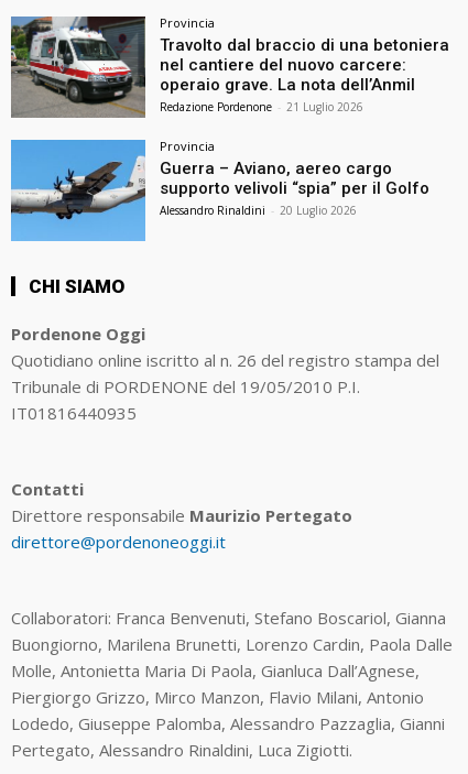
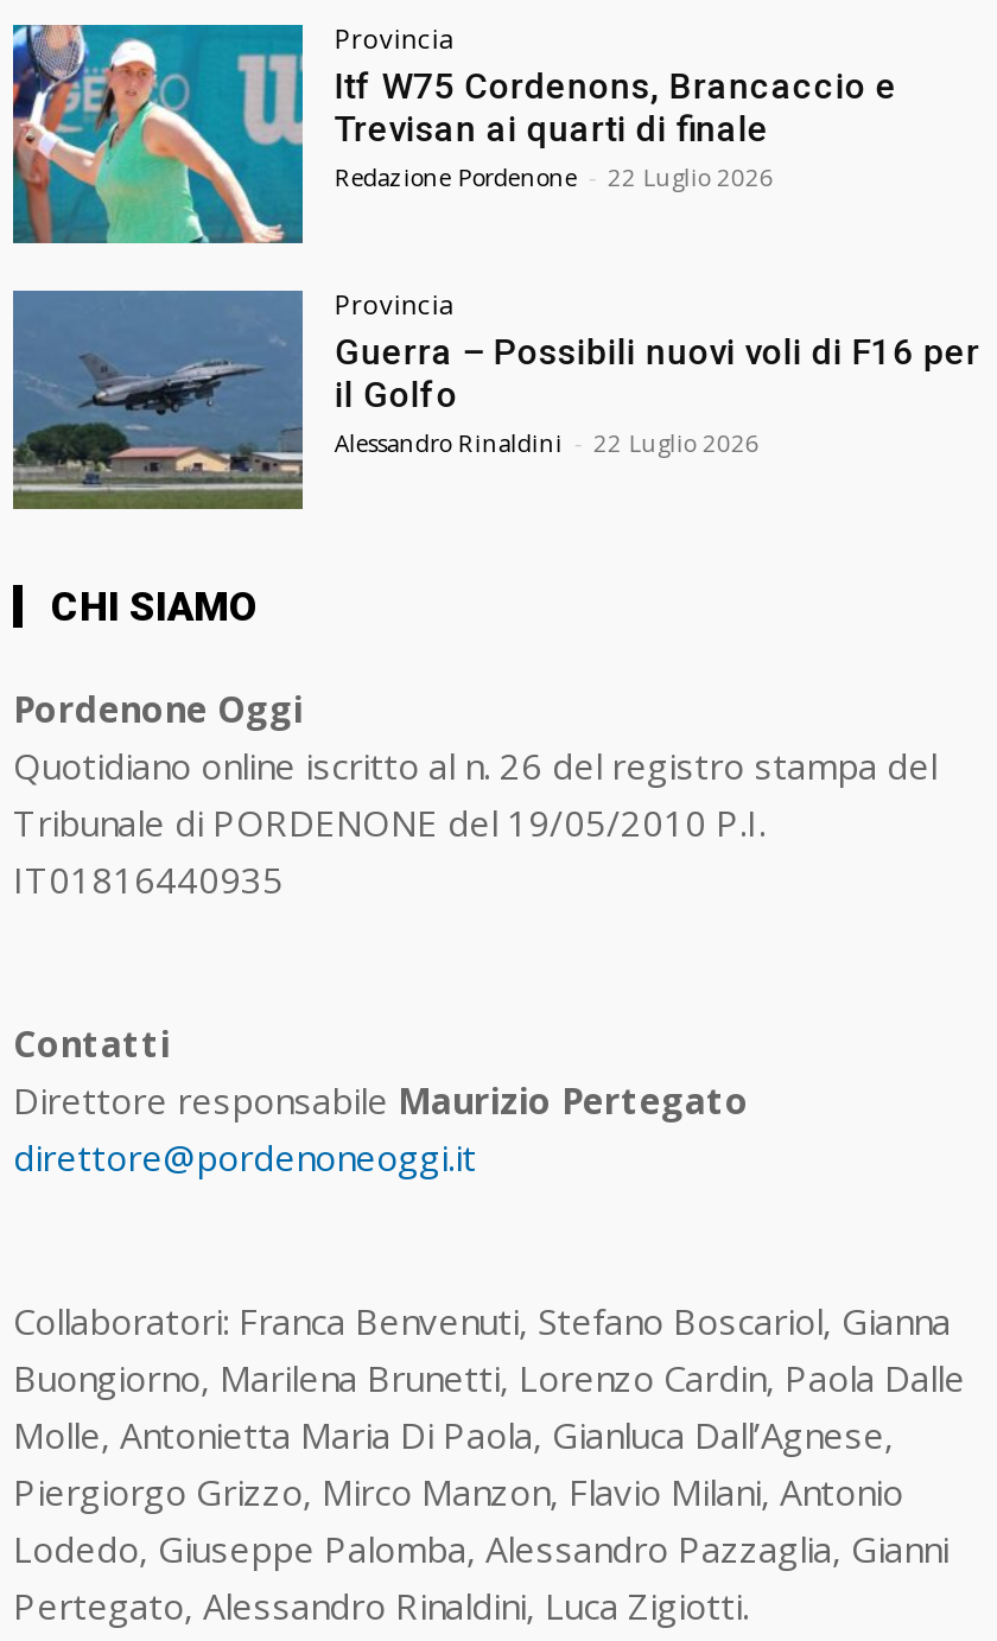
[10,15,450,119] [image] | Travolto dal braccio di una betoniera | nel cantiere del nuovo carcere: | operaio grave. La nota dell’Anmil | Redazione Pordenone - 21 Luglio 2026 -> [11,23,897,246] [image] | Itf W75 Cordenons, Brancaccio e | Trevisan ai quarti di finale | Redazione Pordenone - 22 Luglio 2026
[10,140,430,242] [image] | Guerra – Aviano, aereo cargo | supporto velivoli “spia” per il Golfo | Alessandro Rinaldini - 20 Luglio 2026 -> [11,291,980,511] [image] | Guerra – Possibili nuovi voli di F16 per | il Golfo | Alessandro Rinaldini - 22 Luglio 2026

